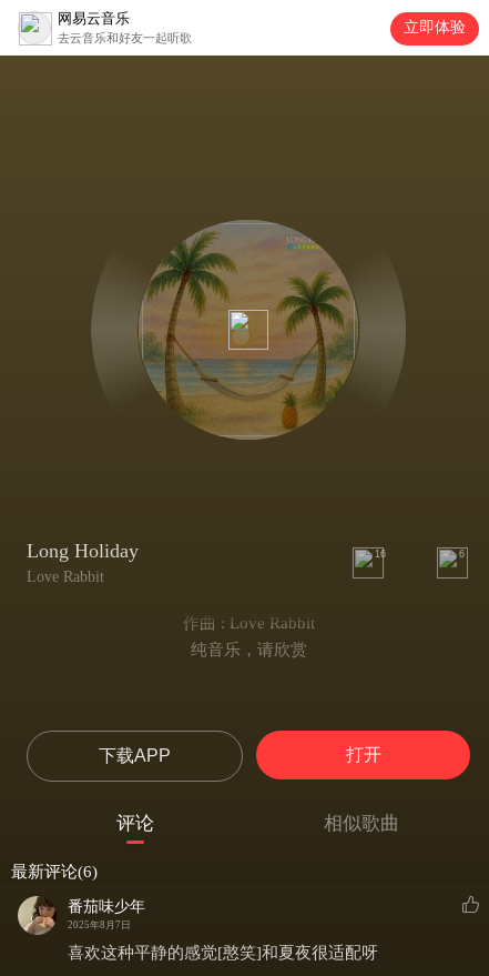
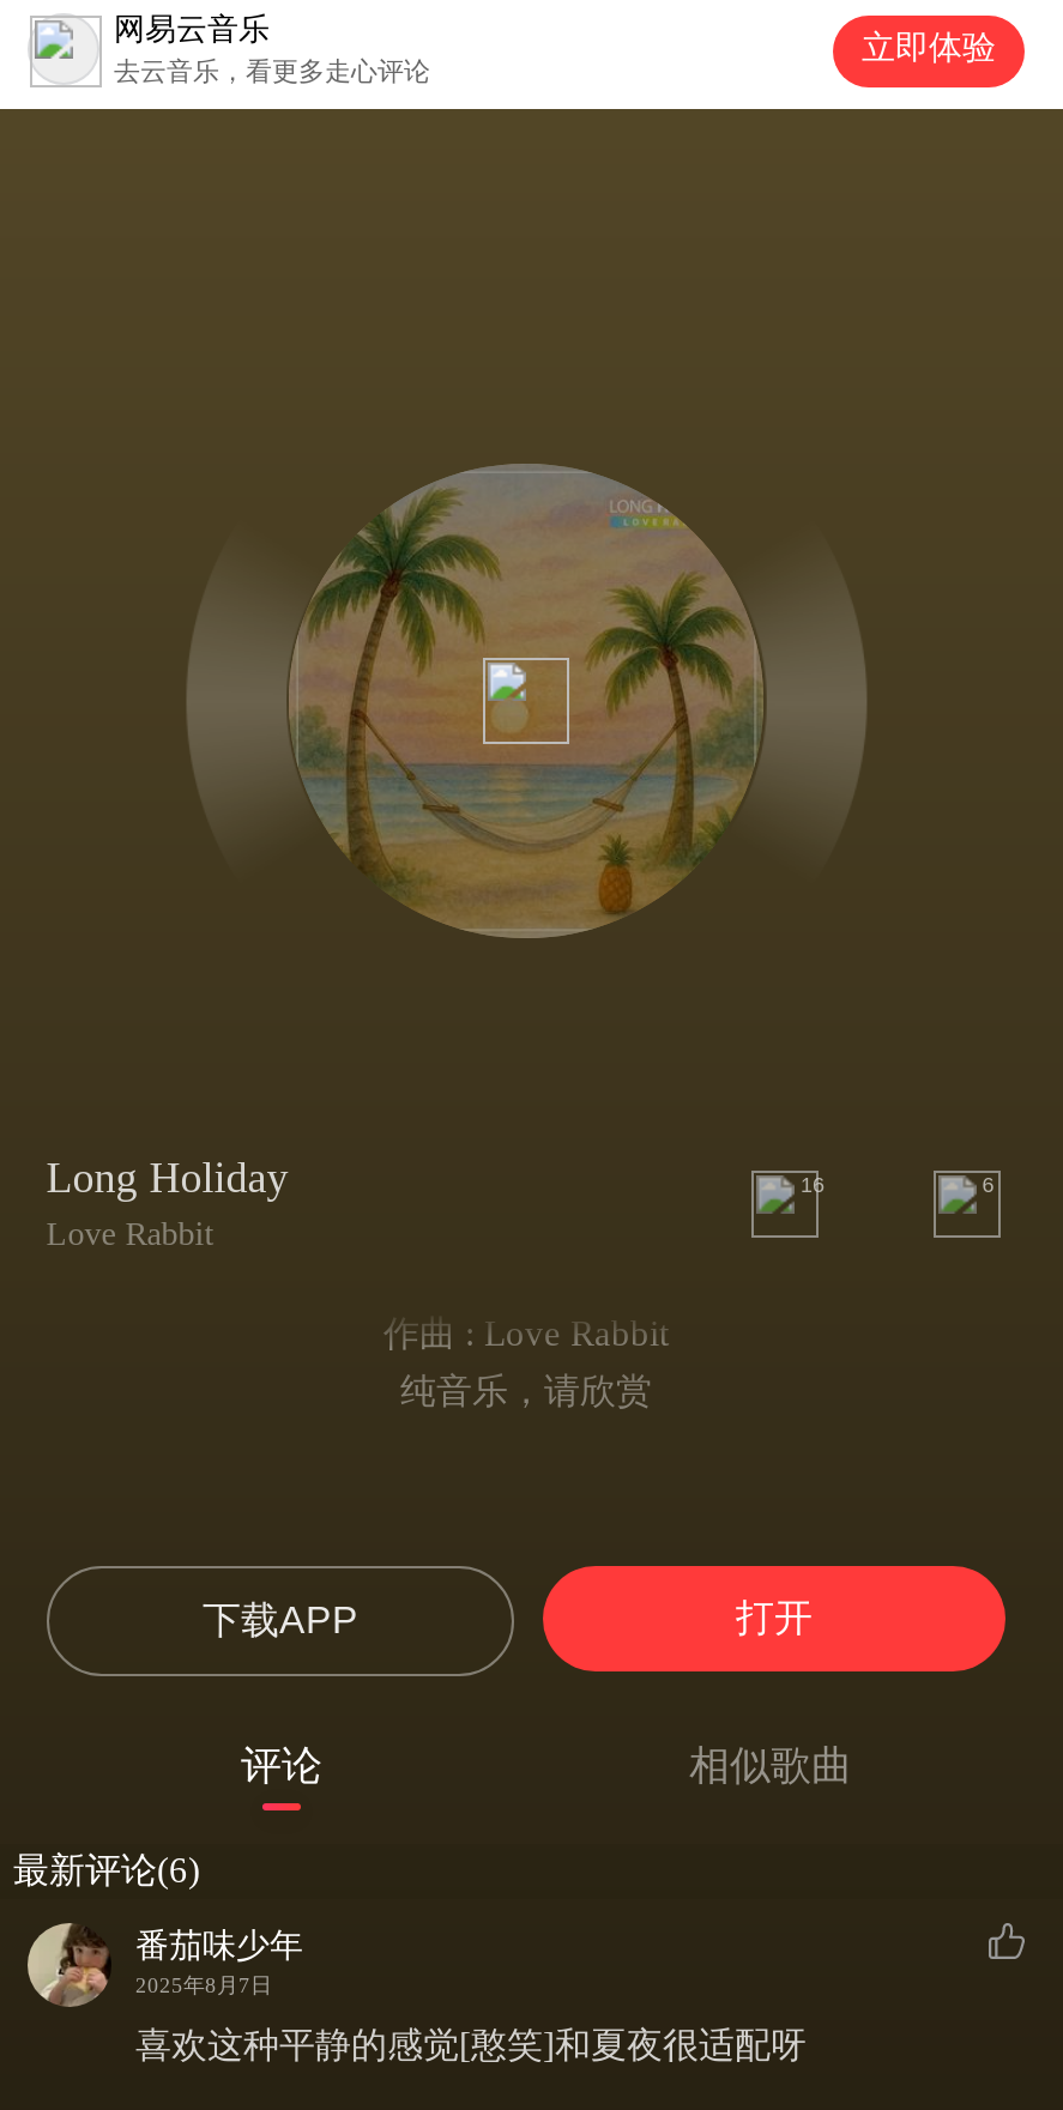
[58,31,192,44] 去云音乐和好友一起听歌 -> [114,56,430,85] 去云音乐，看更多走心评论

